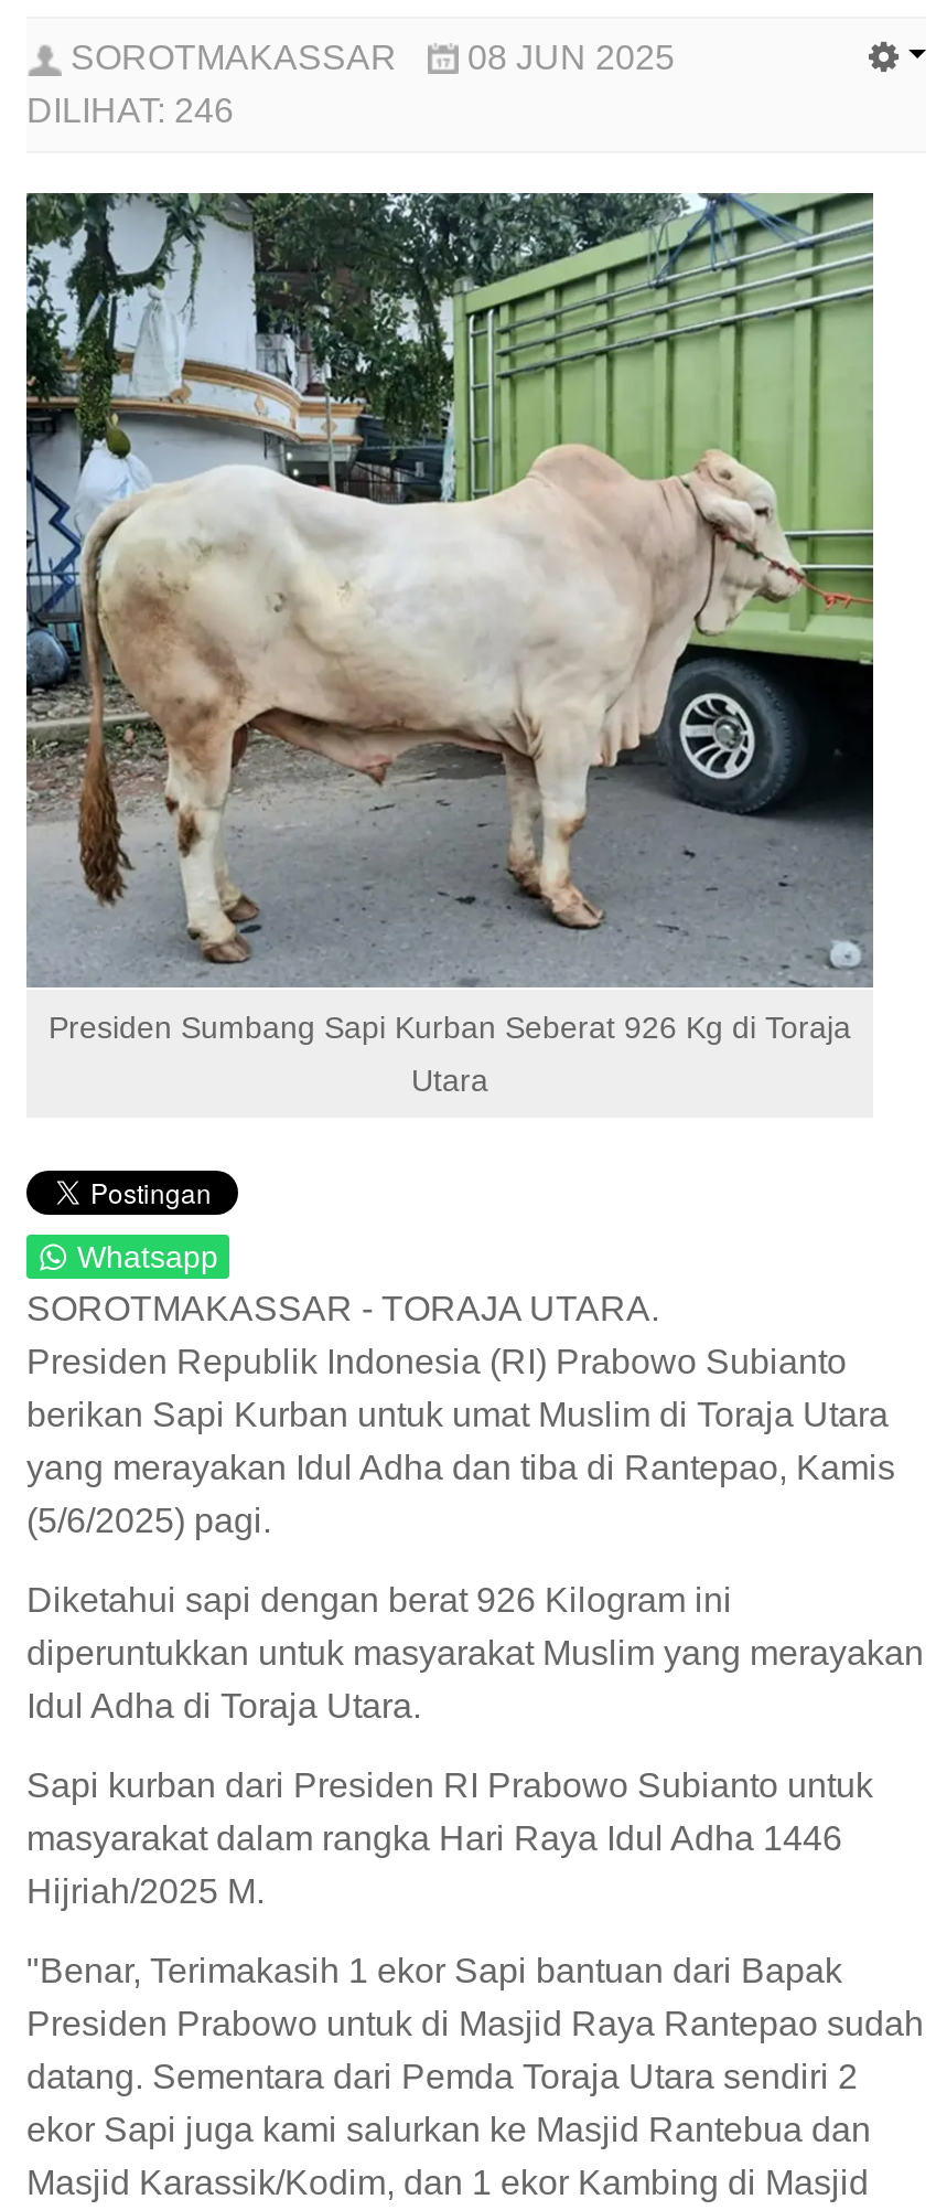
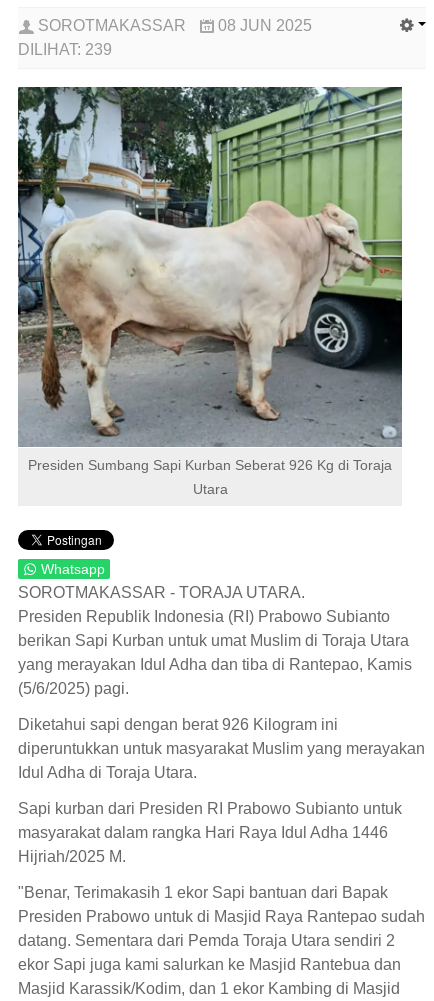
[26,92,234,129] DILIHAT: 246 -> [18,41,112,58] DILIHAT: 239

